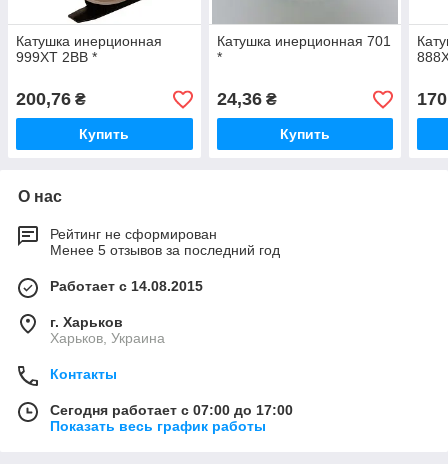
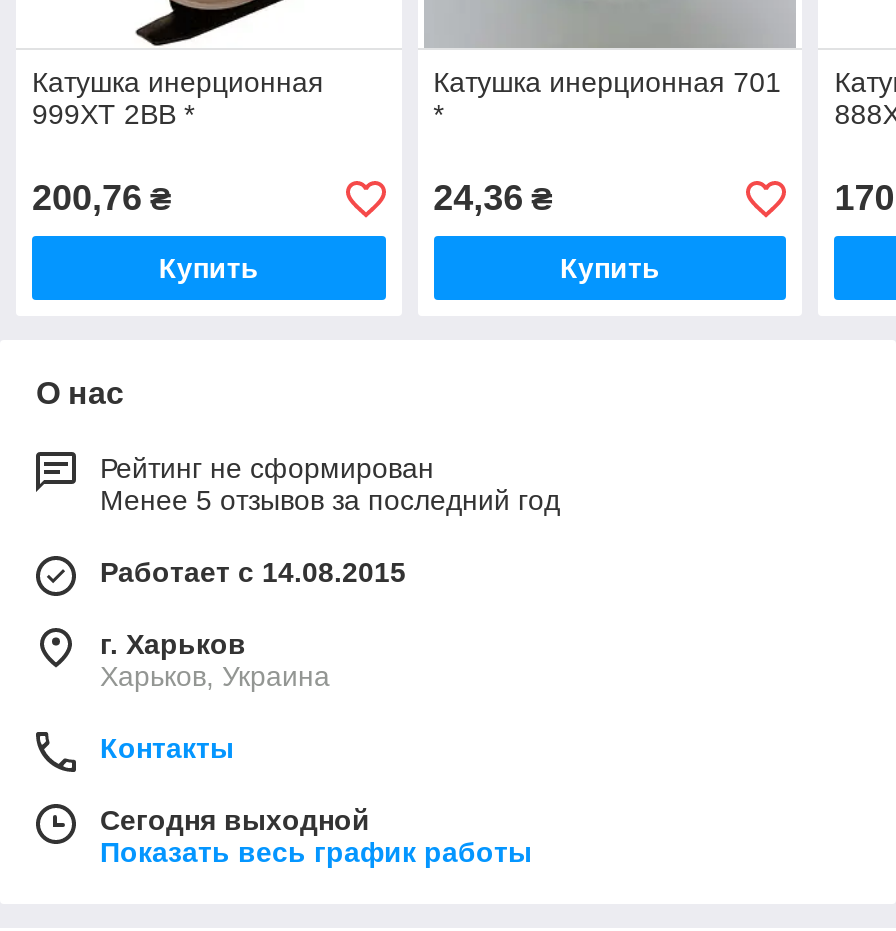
[50,402,293,418] Сегодня работает с 07:00 до 17:00 -> [100,805,370,837] Сегодня выходной

